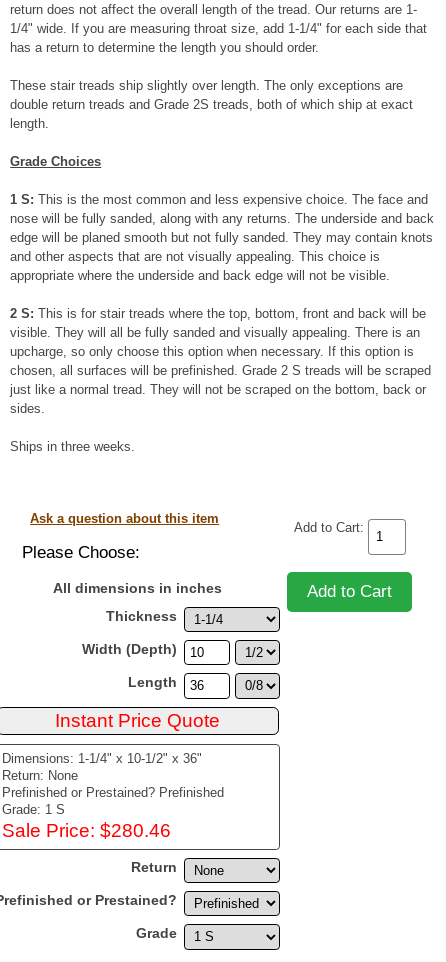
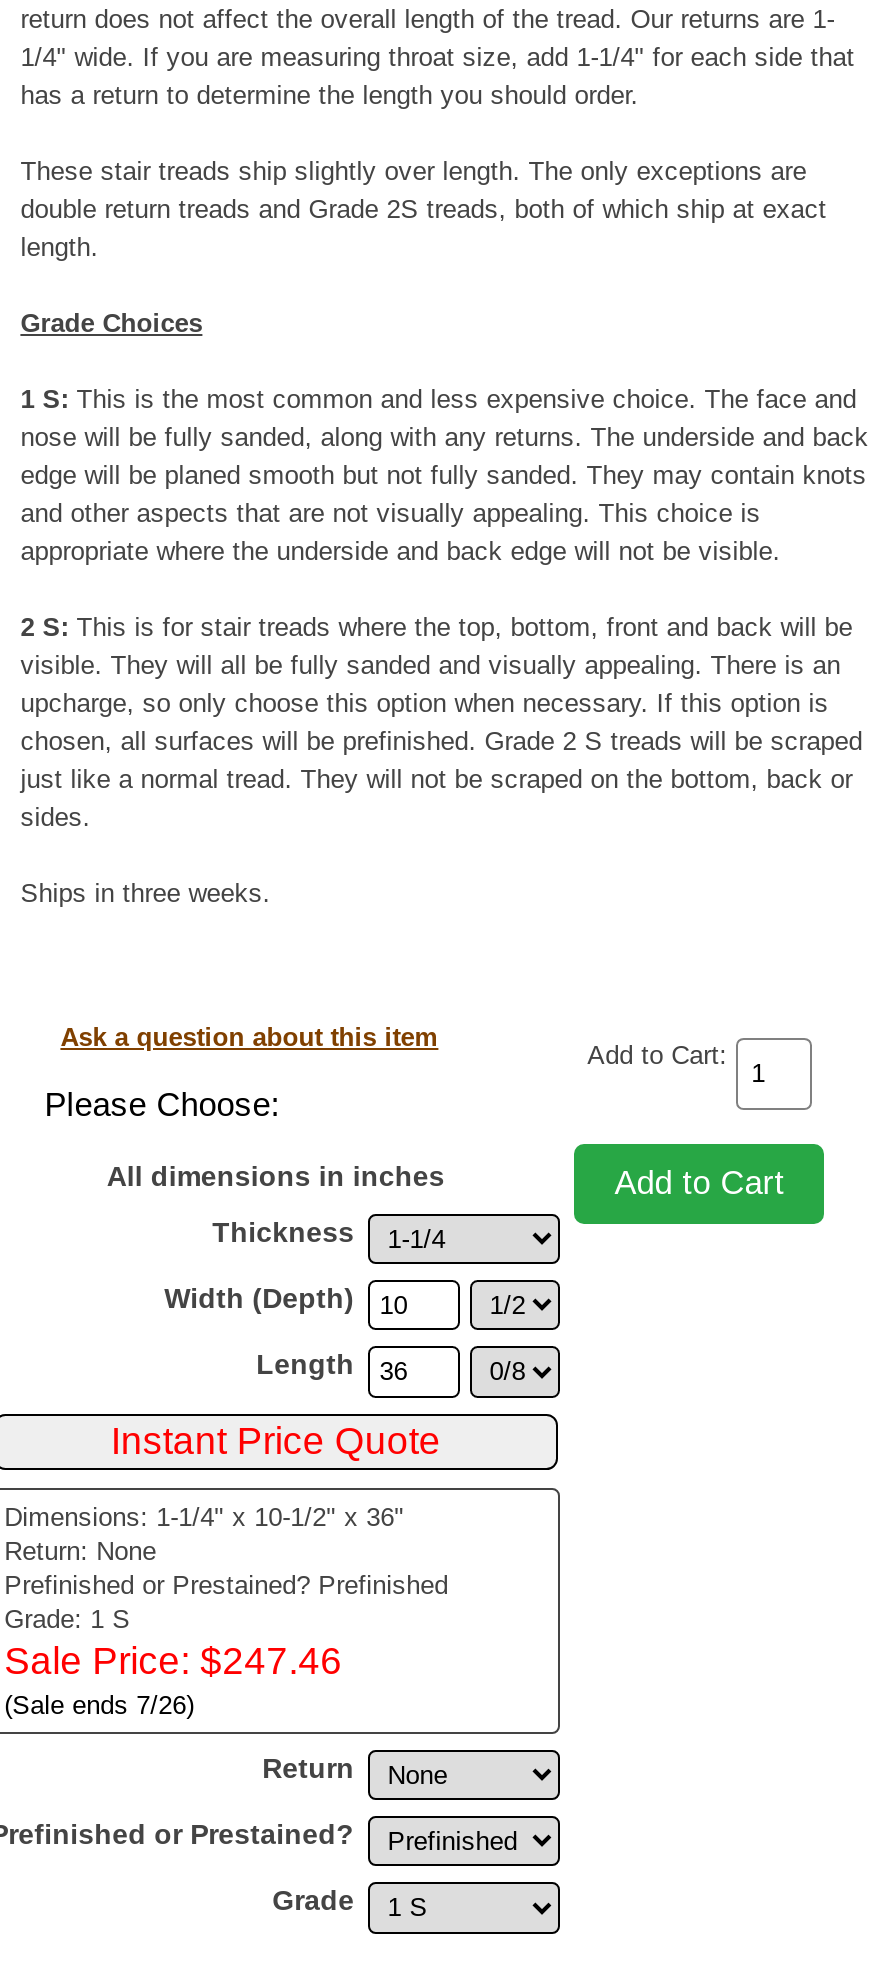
[2,820,171,841] Sale Price: $280.46 -> [4,1640,342,1720] Sale Price: $247.46 | (Sale ends 7/26)

